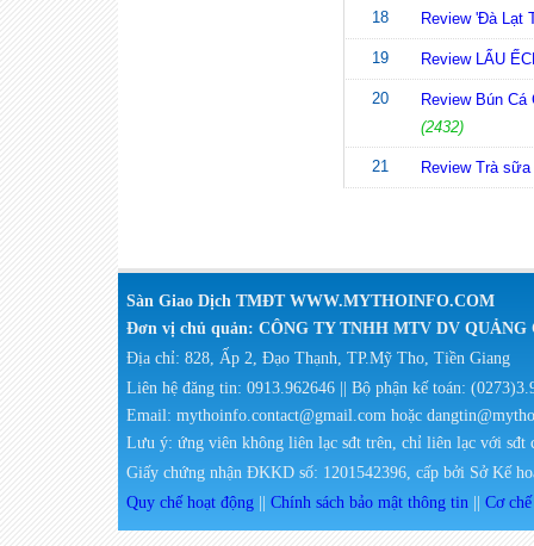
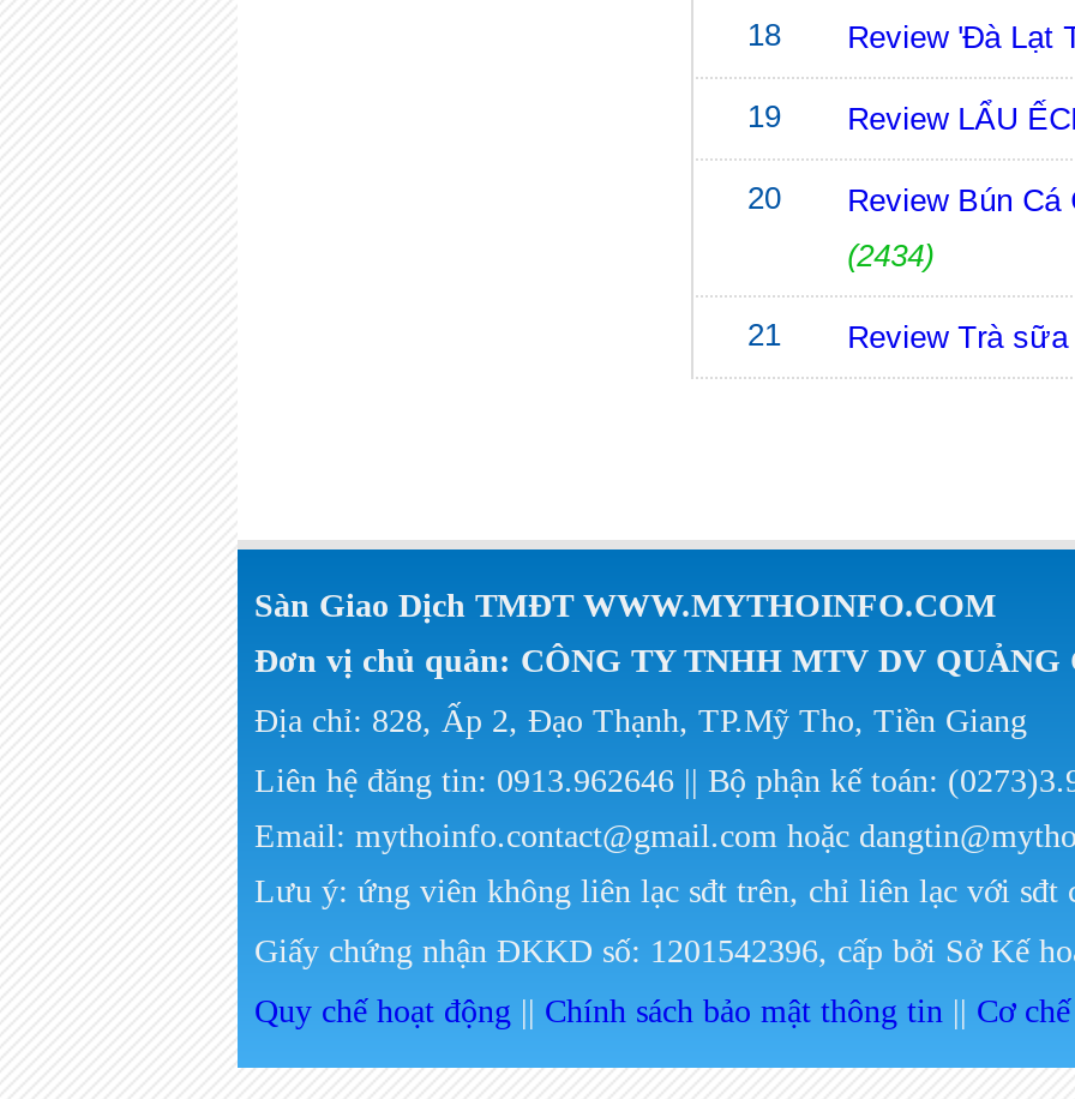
[421,118,464,136] (2432) -> [847,238,934,274] (2434)

